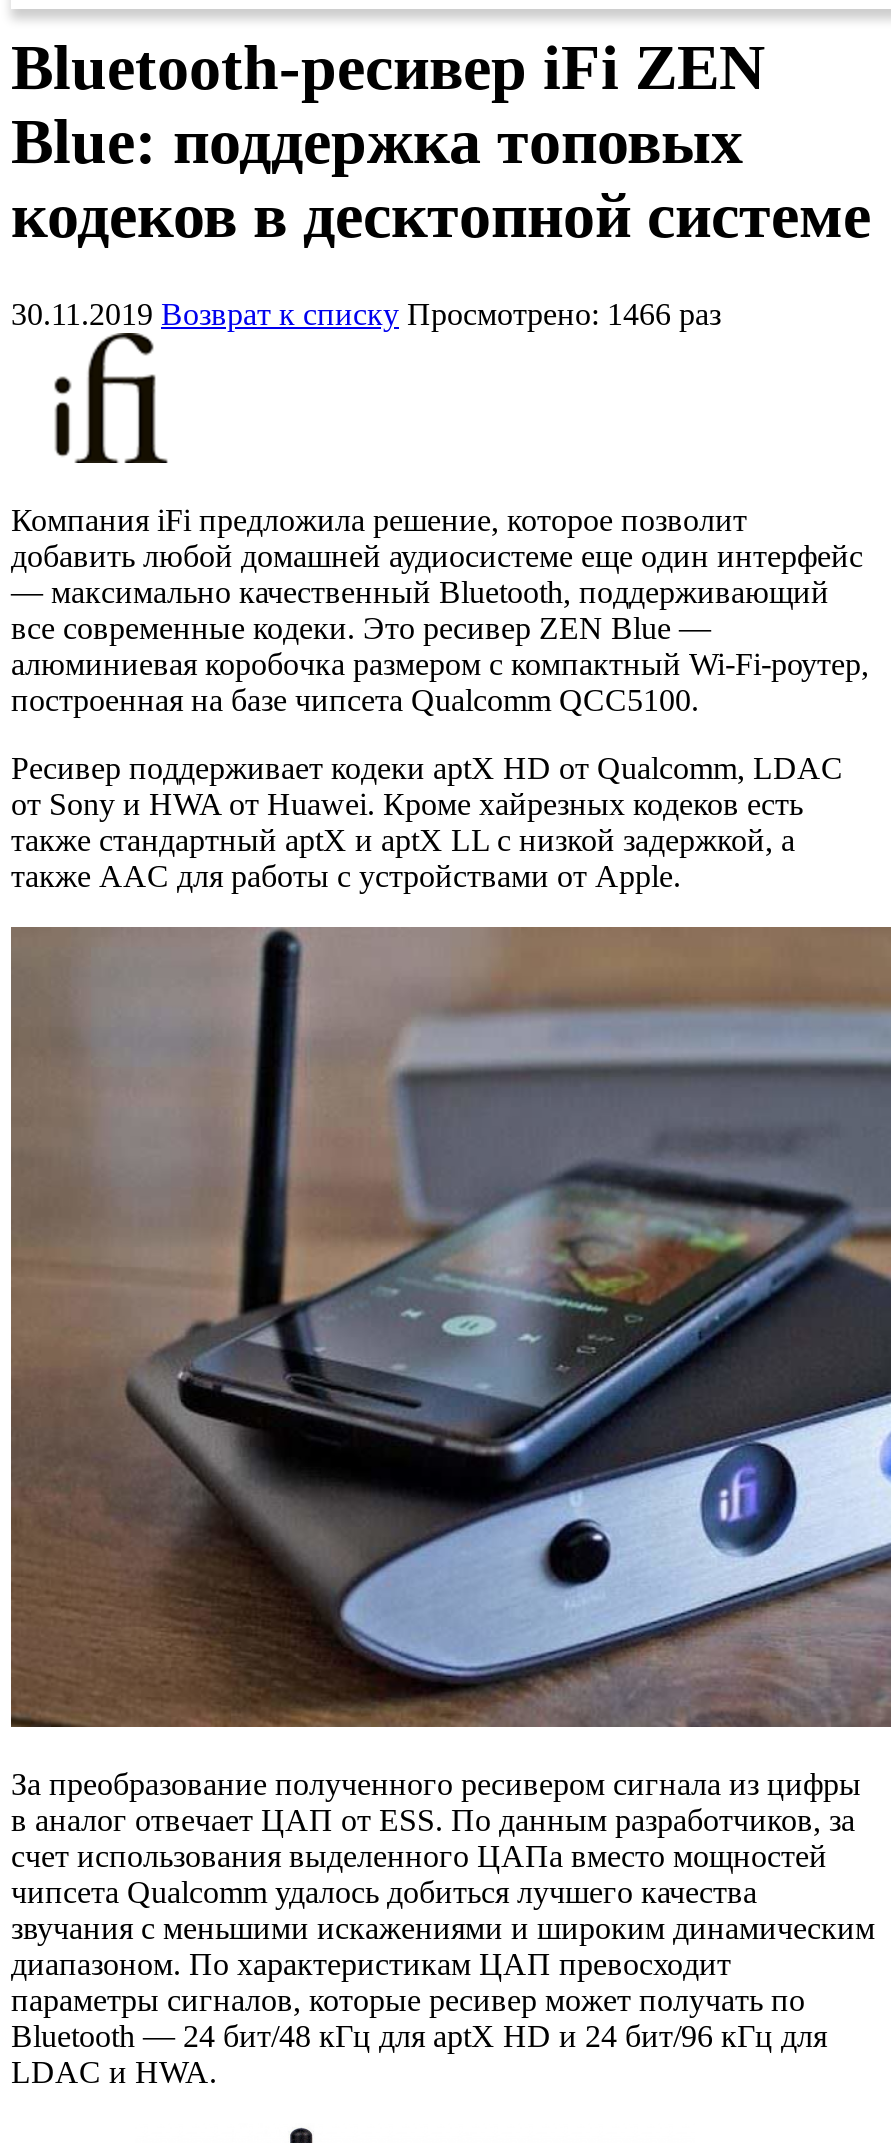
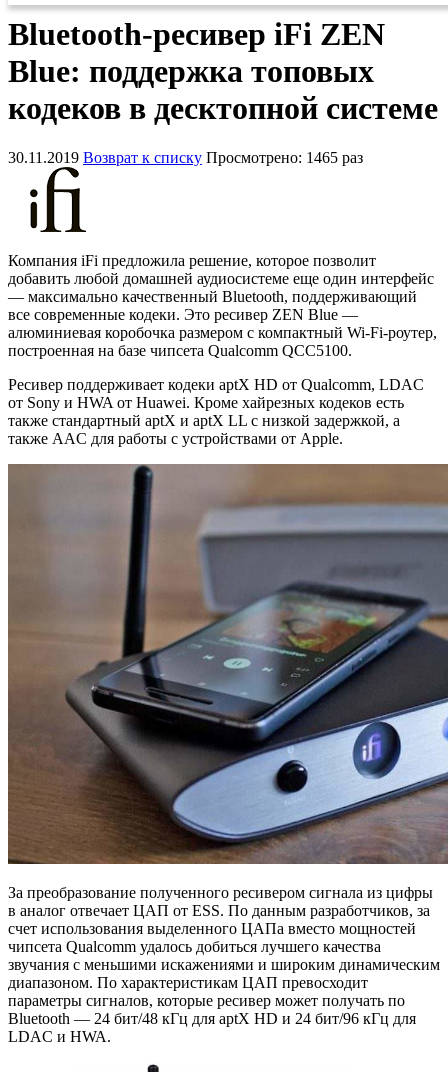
[11,297,721,331] 30.11.2019 Возврат к списку Просмотрено: 1466 раз -> [8,149,363,166] 30.11.2019 Возврат к списку Просмотрено: 1465 раз

